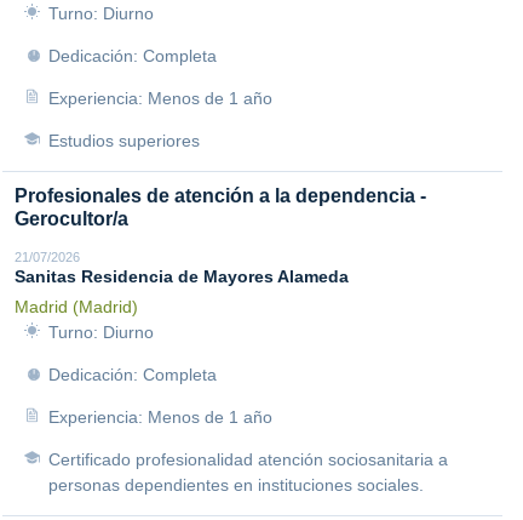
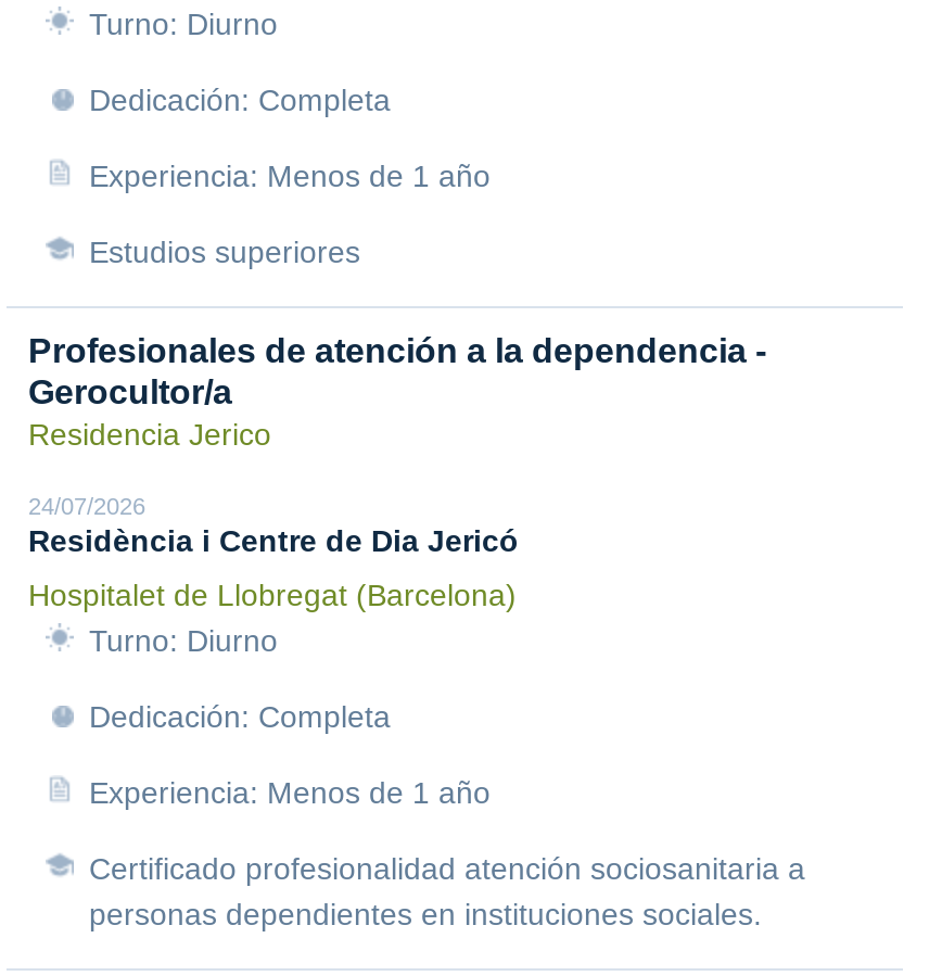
[15,250,349,316] 21/07/2026 | Sanitas Residencia de Mayores Alameda | Madrid (Madrid) -> [28,417,519,612] Residencia Jerico | 24/07/2026 | Residència i Centre de Dia Jericó | Hospitalet de Llobregat (Barcelona)

